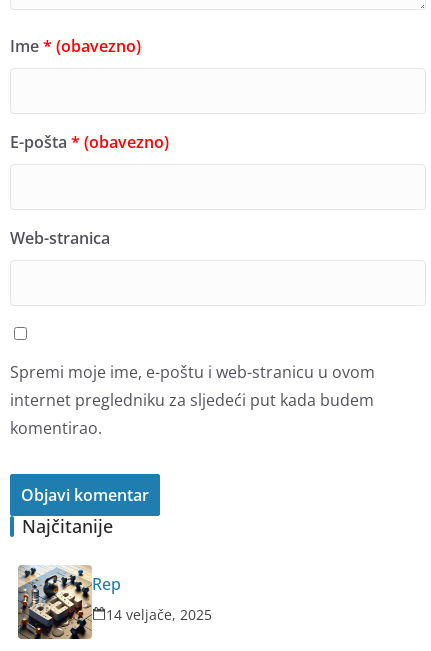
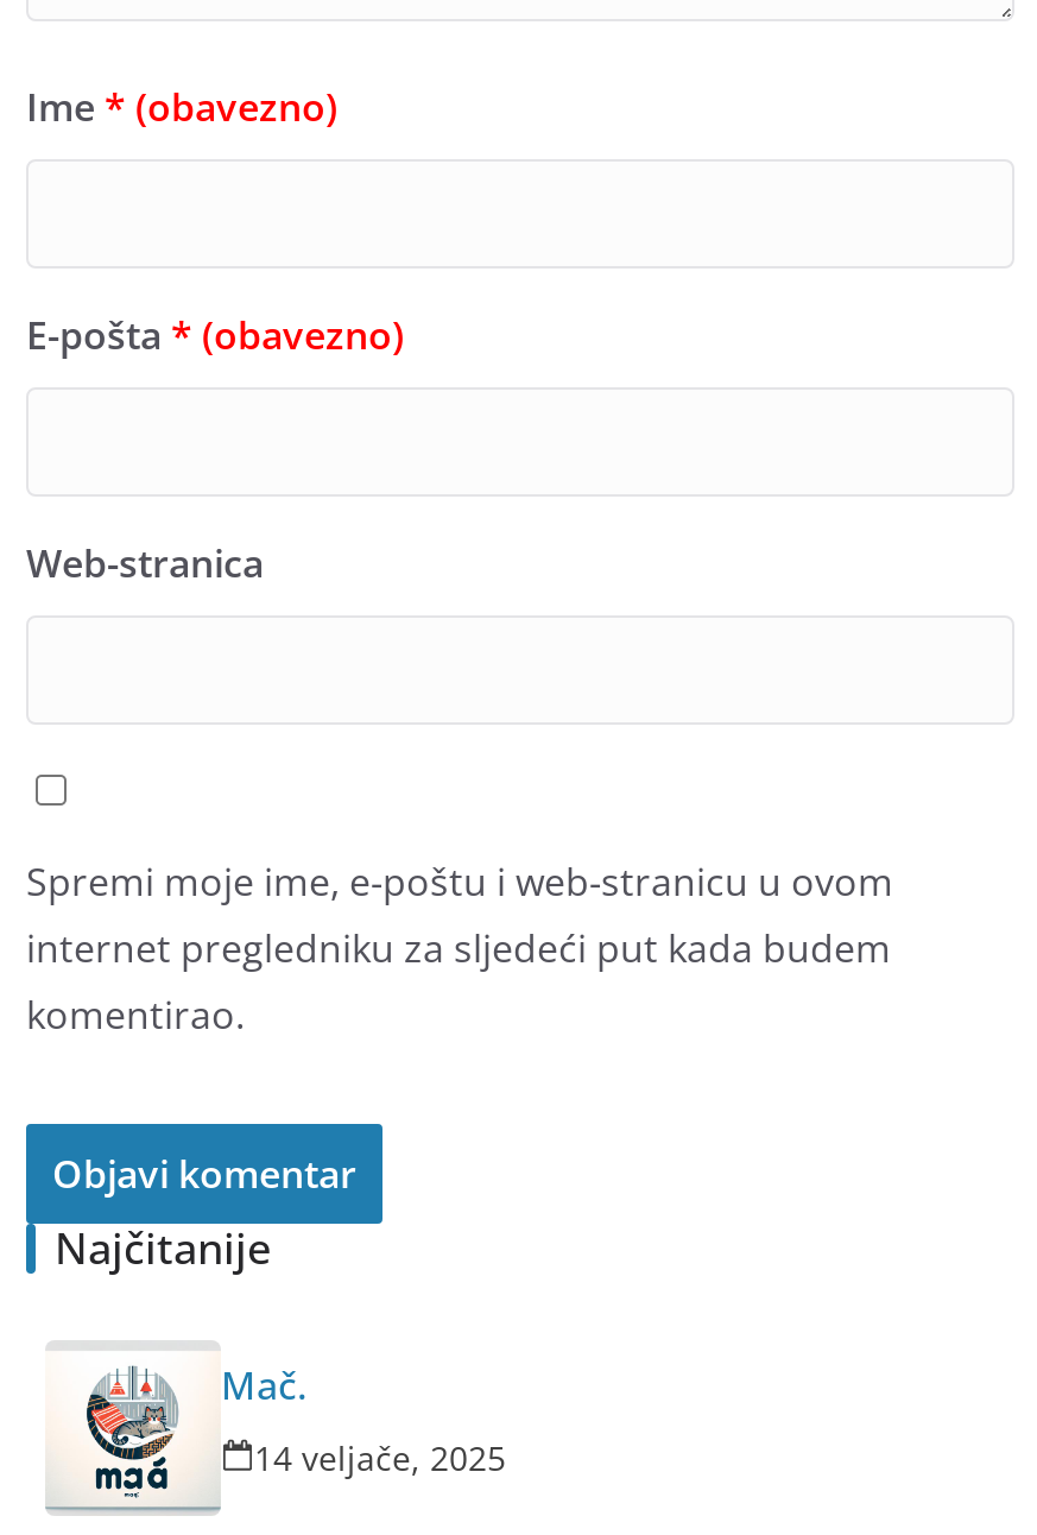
[17,565,121,640] [image] | Rep -> [45,1343,306,1516] [image] | Mač.

